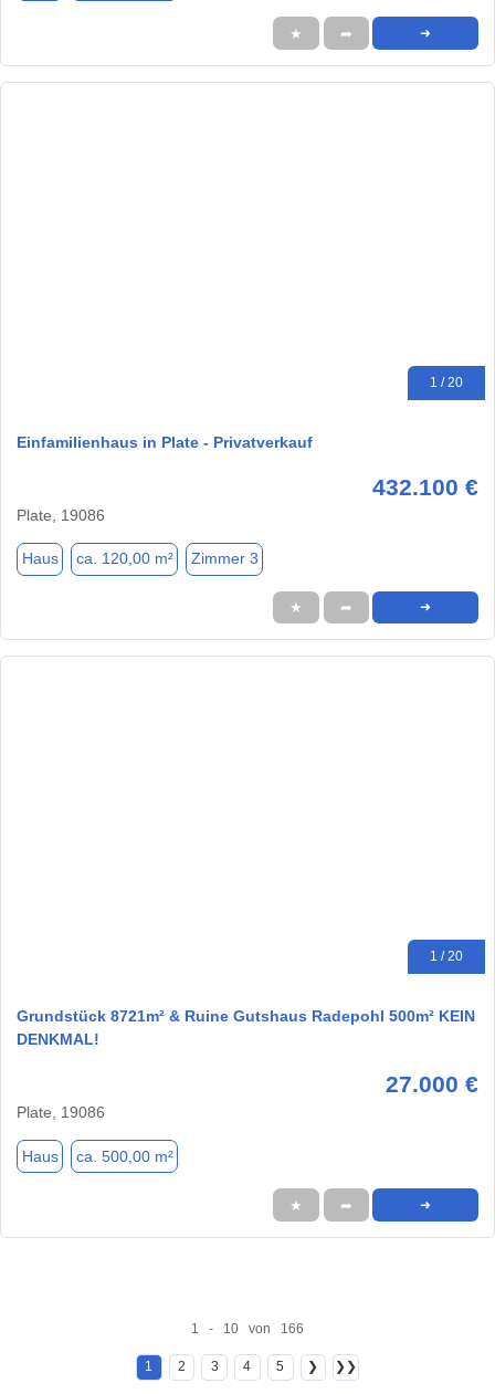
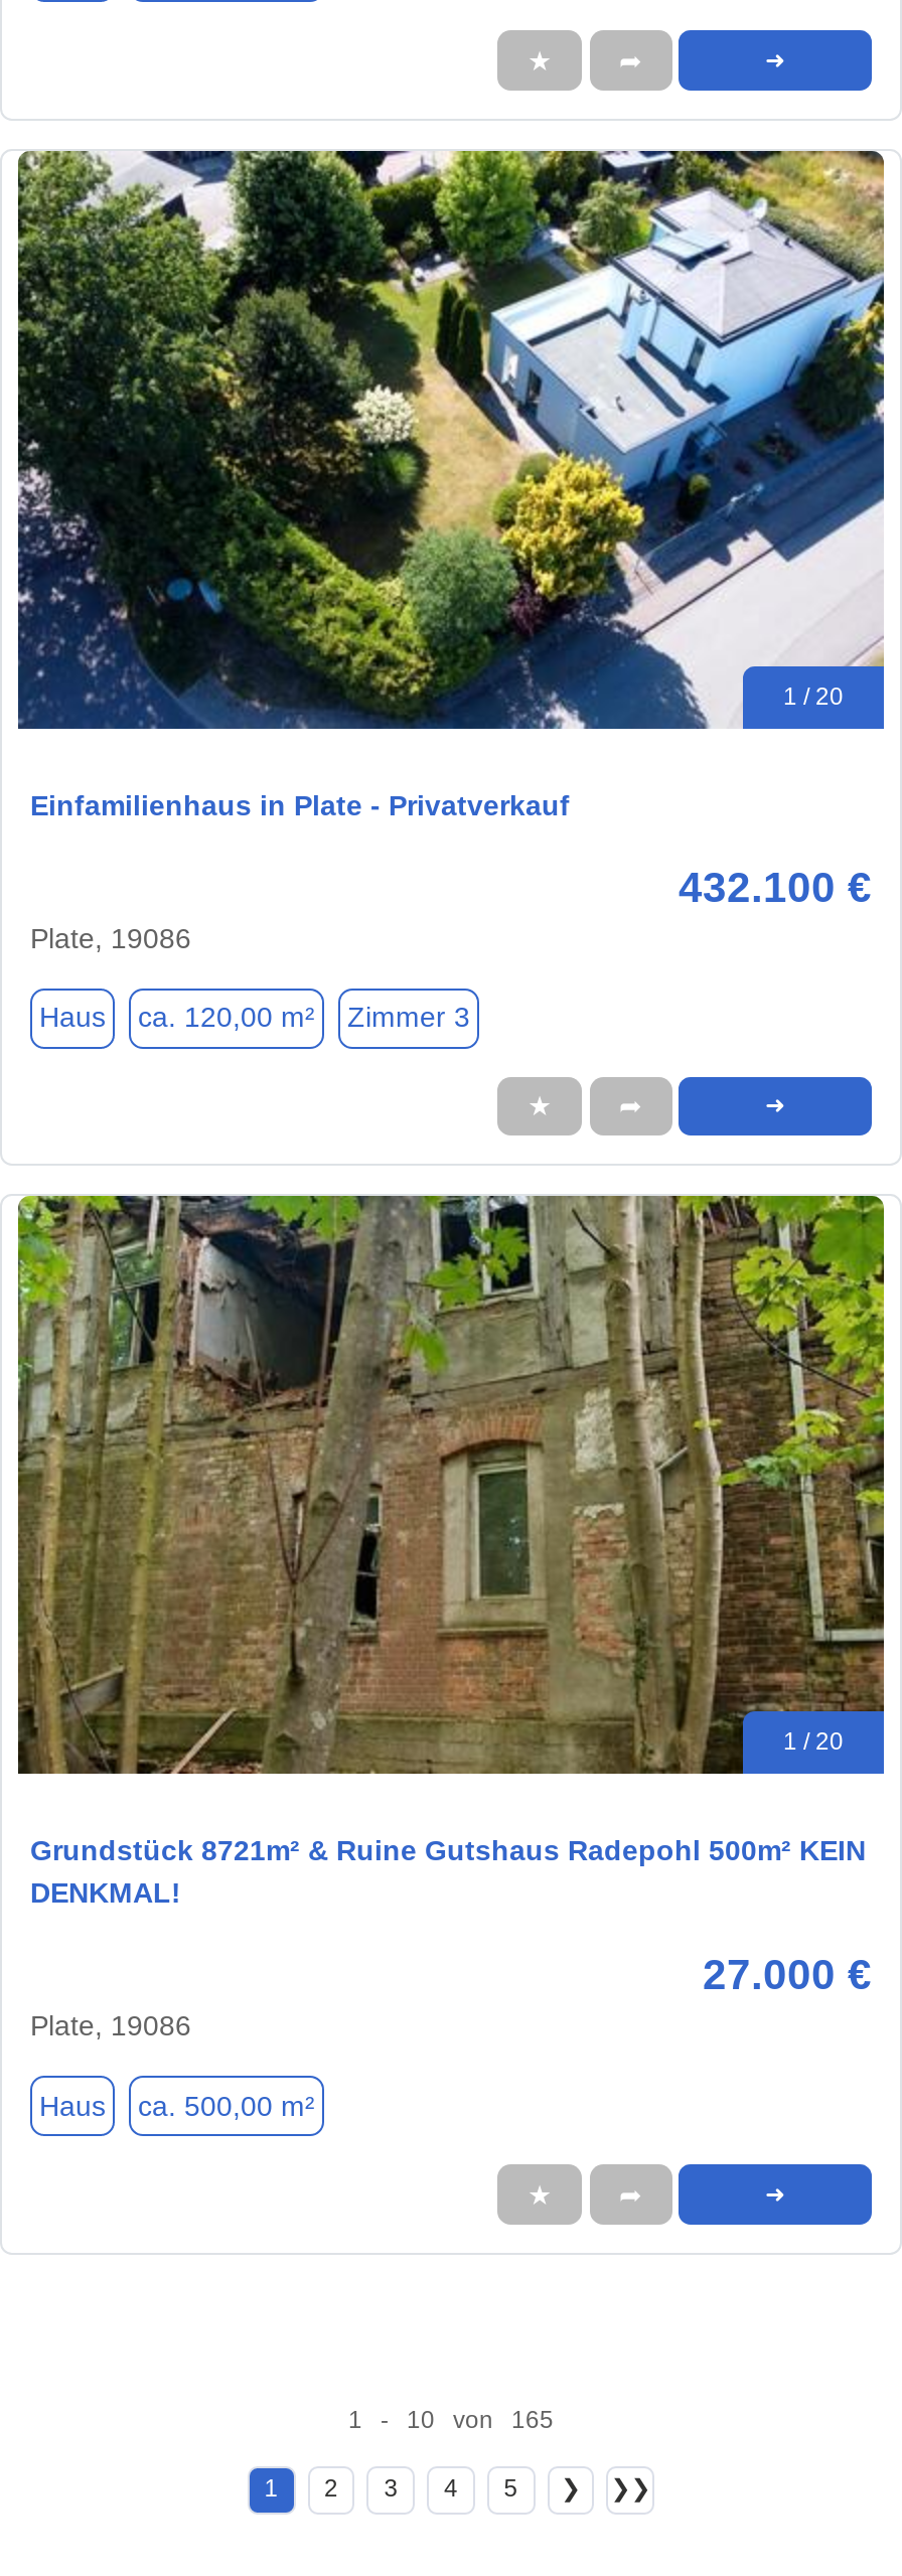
none -> [16,149,886,731] [image]
none -> [16,1194,886,1776] [image]
[191,1321,304,1337] 1 - 10 von 166 -> [348,2406,554,2434] 1 - 10 von 165

